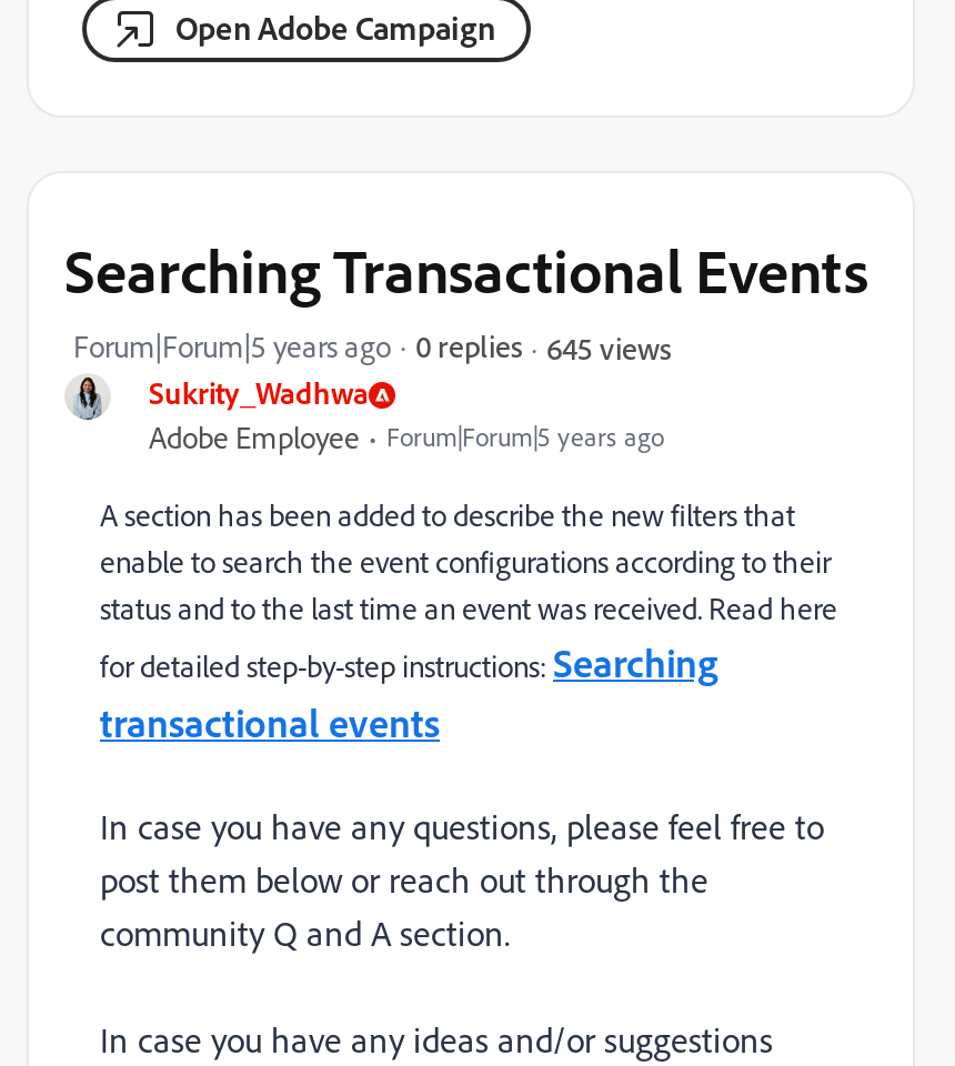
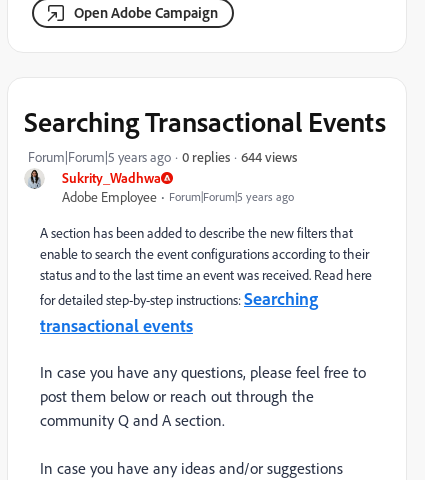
[546,328,671,365] 645 views -> [241,147,297,164] 644 views

